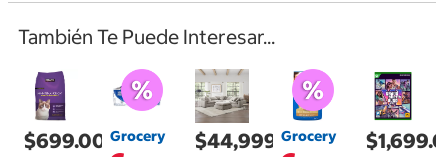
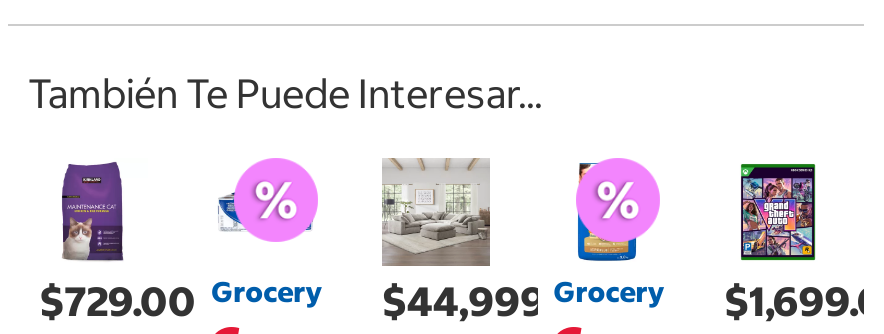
[24,128,106,153] $699.00 -> [40,276,196,326] $729.00

